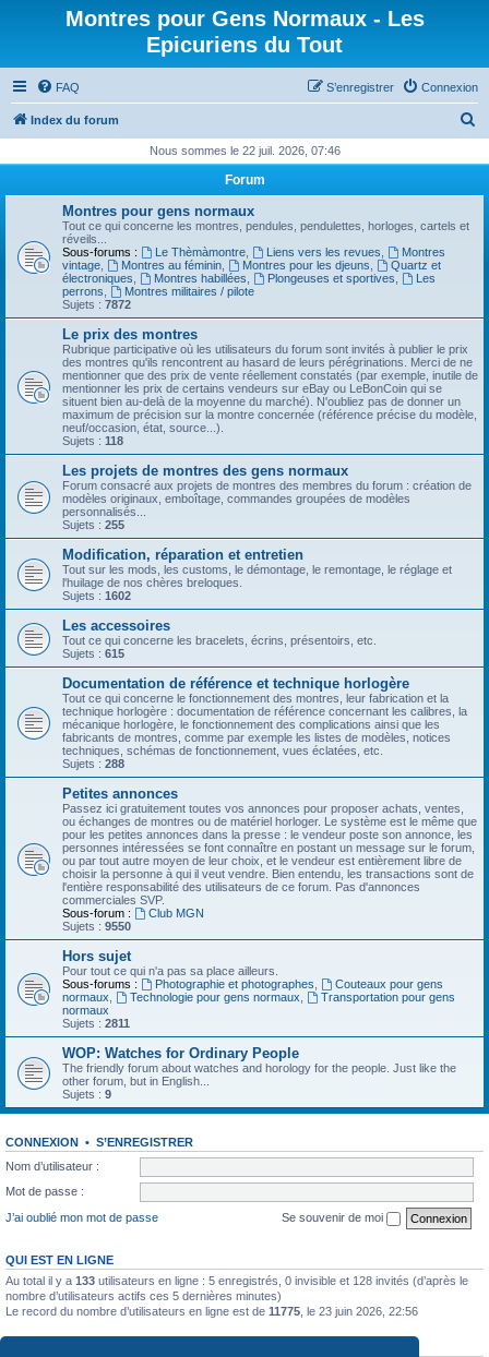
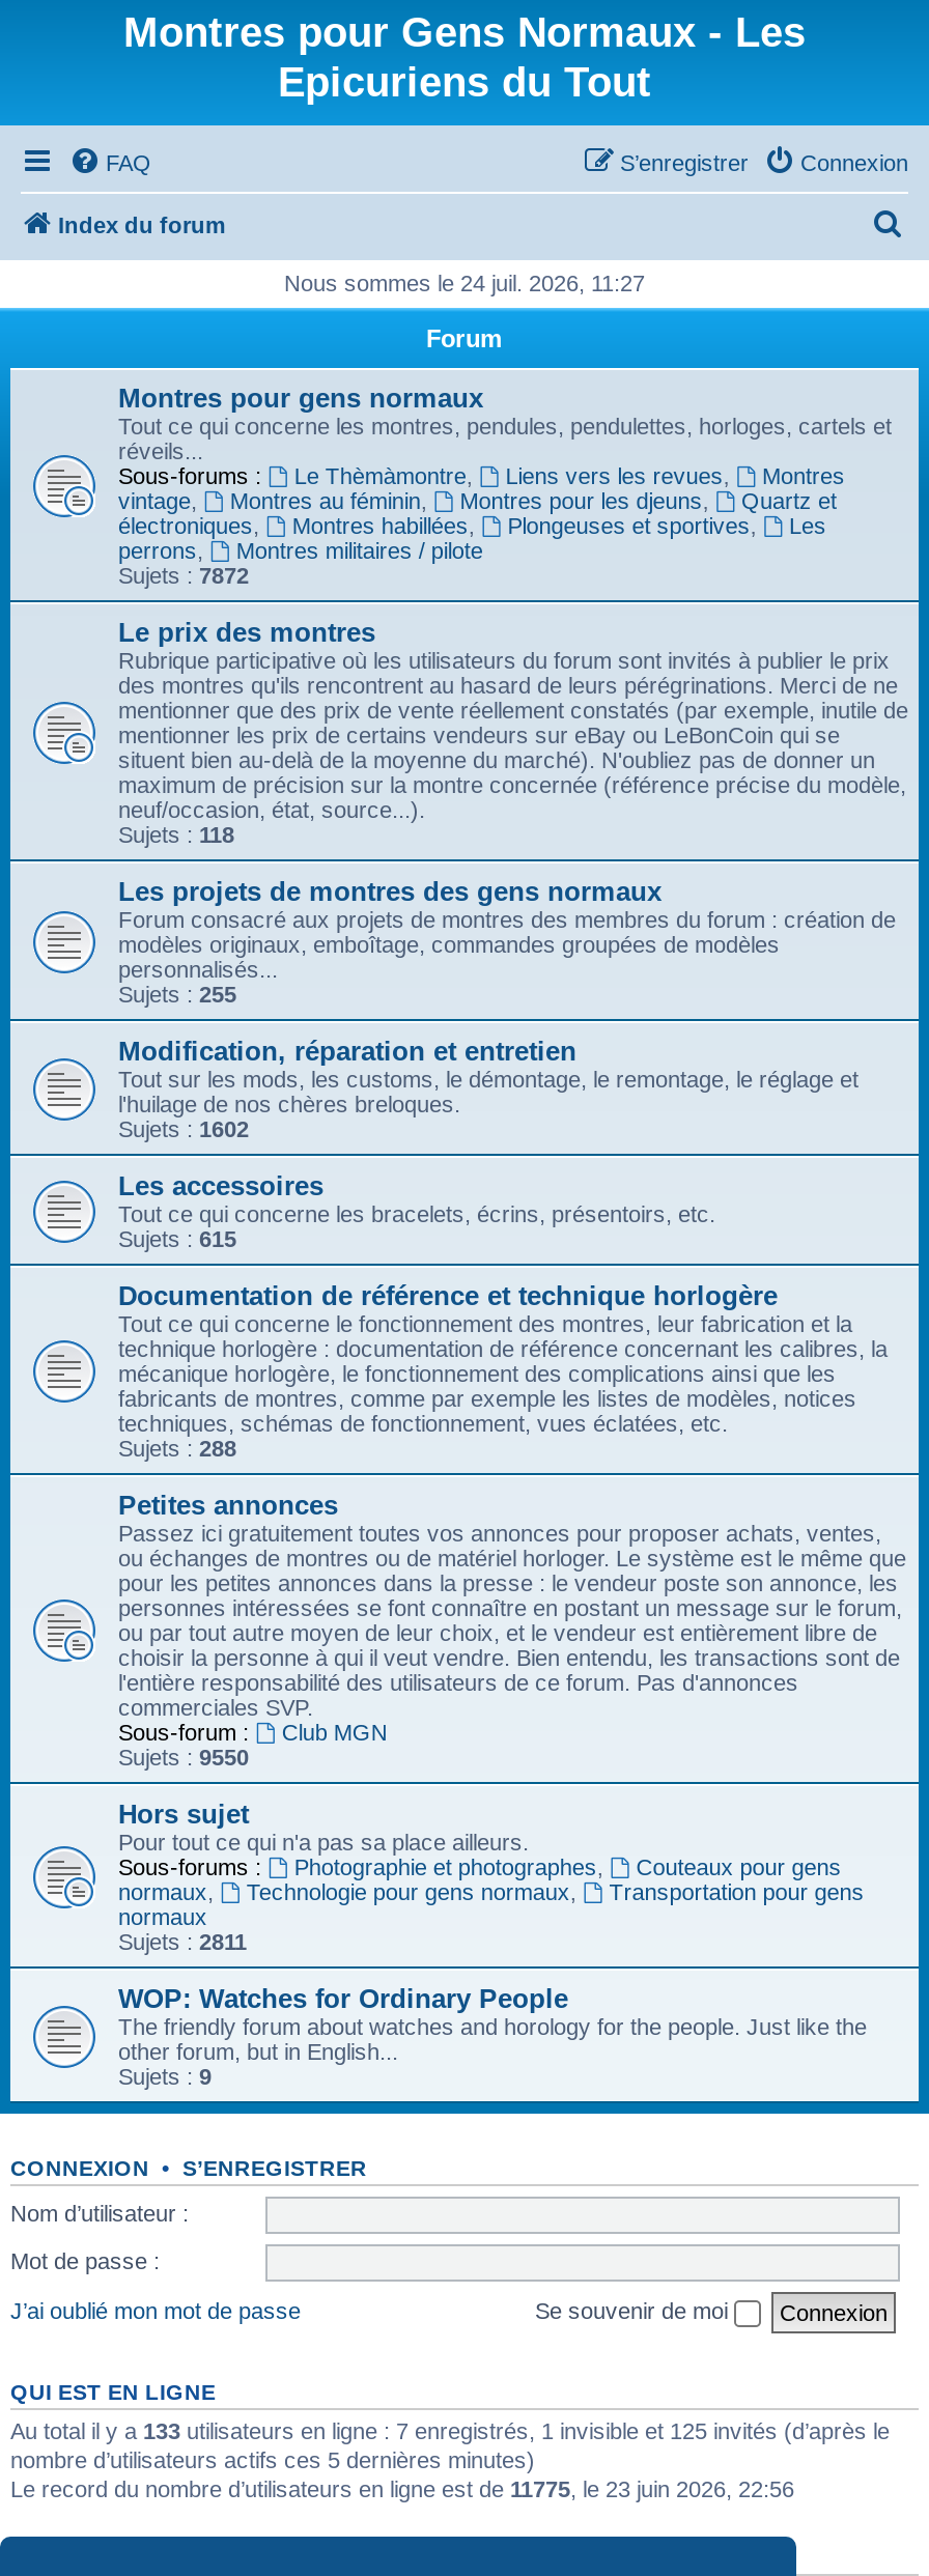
[149,144,340,157] Nous sommes le 22 juil. 2026, 07:46 -> [284,271,645,295] Nous sommes le 24 juil. 2026, 11:27
[5,1274,468,1287] Au total il y a 133 utilisateurs en ligne : 5 enregistrés, 0 invisible et 128 invités (d’après le -> [10,2417,890,2442] Au total il y a 133 utilisateurs en ligne : 7 enregistrés, 1 invisible et 125 invités (d’après le

